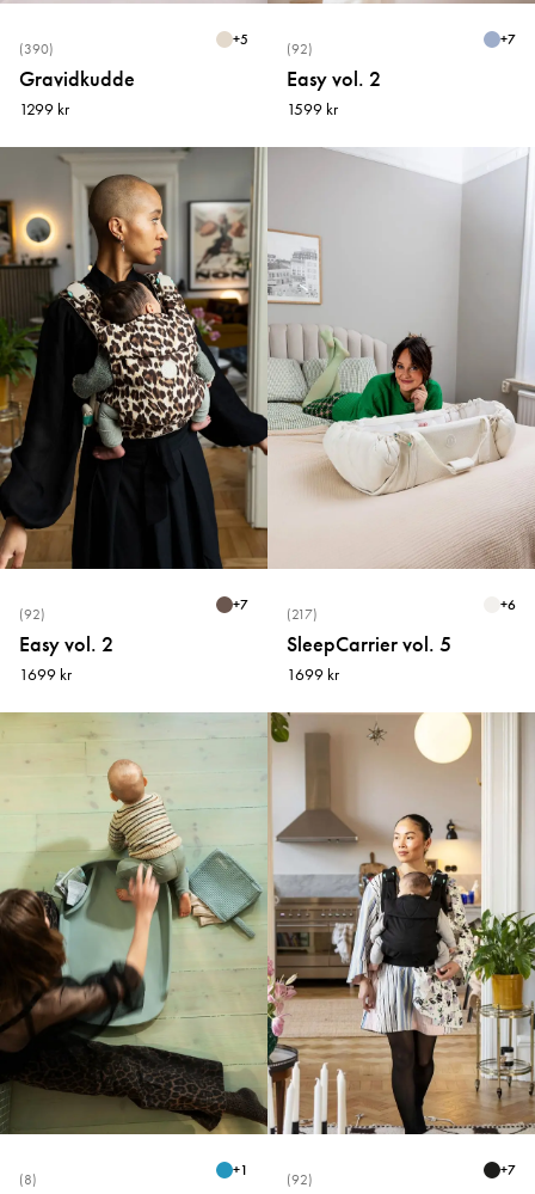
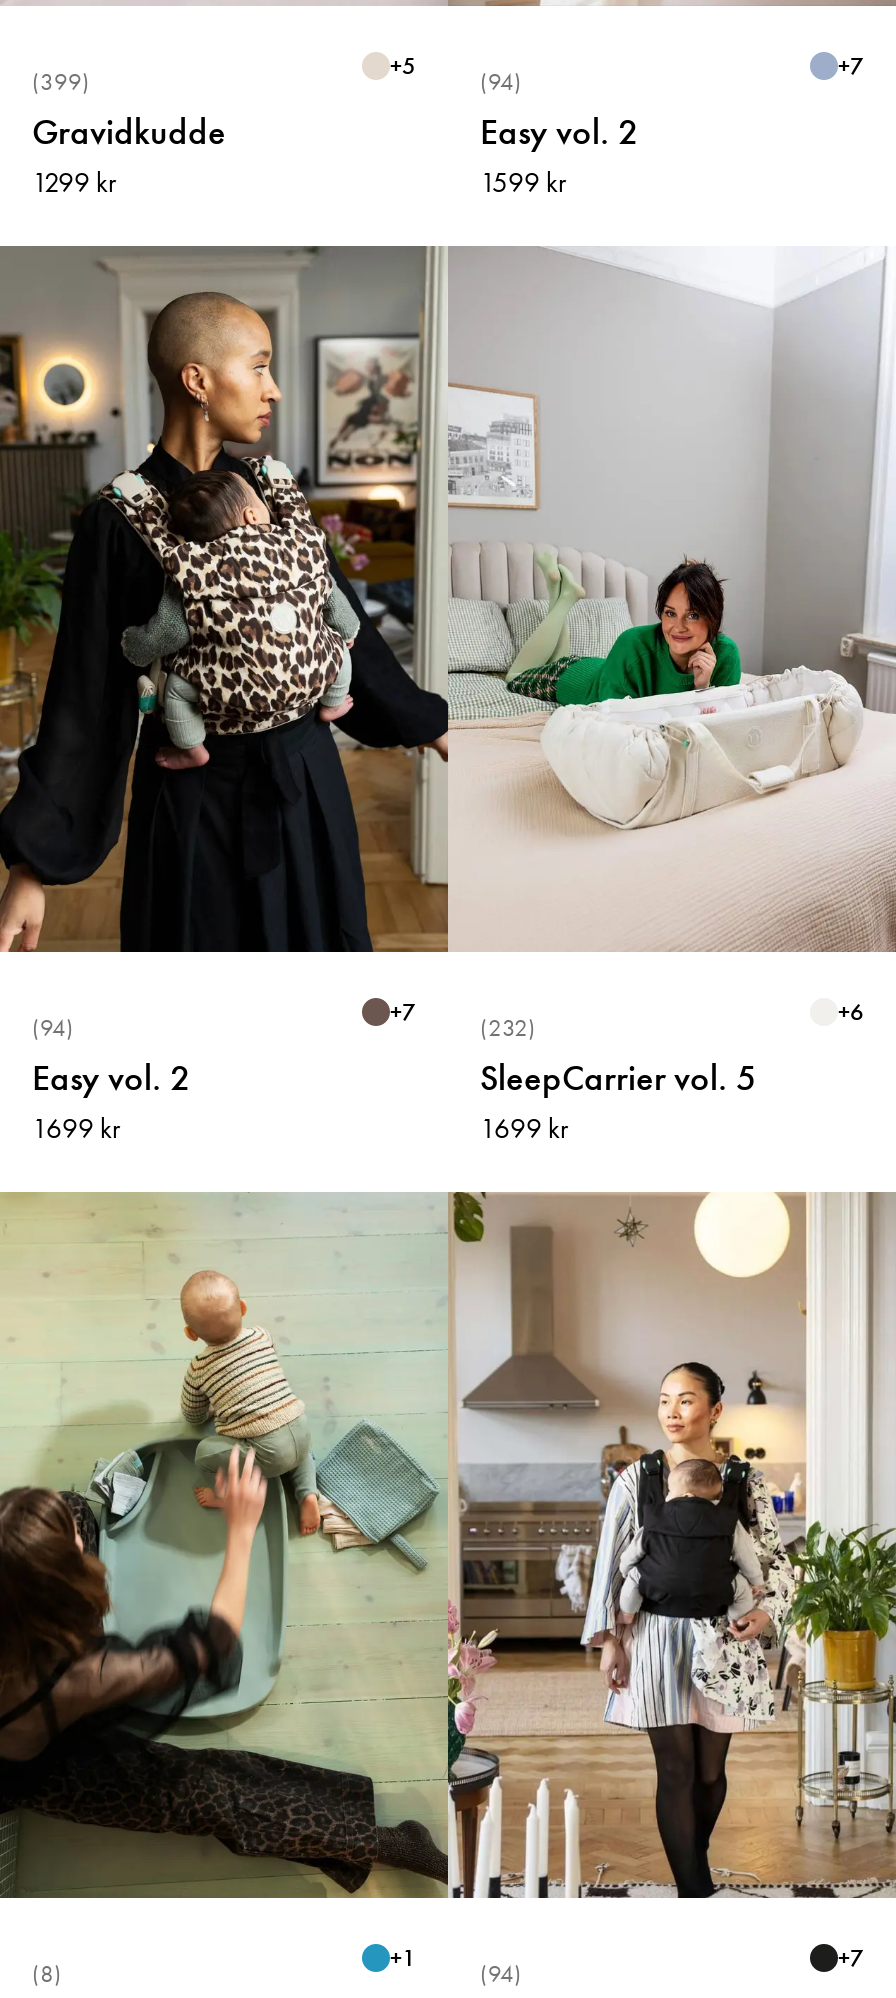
[233,30,313,59] +5 (92) -> [390,51,522,99] +5 (94)
[19,40,54,59] (390) -> [32,67,90,99] (399)
[233,595,318,624] +7 (217) -> [390,996,536,1044] +7 (232)
[19,605,45,624] (92) -> [32,1012,74,1044] (94)
[233,1161,313,1189] +1 (92) -> [390,1942,522,1990] +1 (94)

